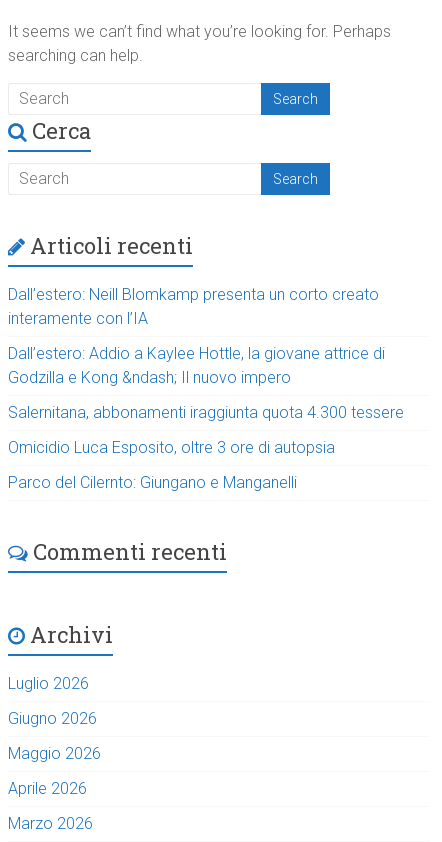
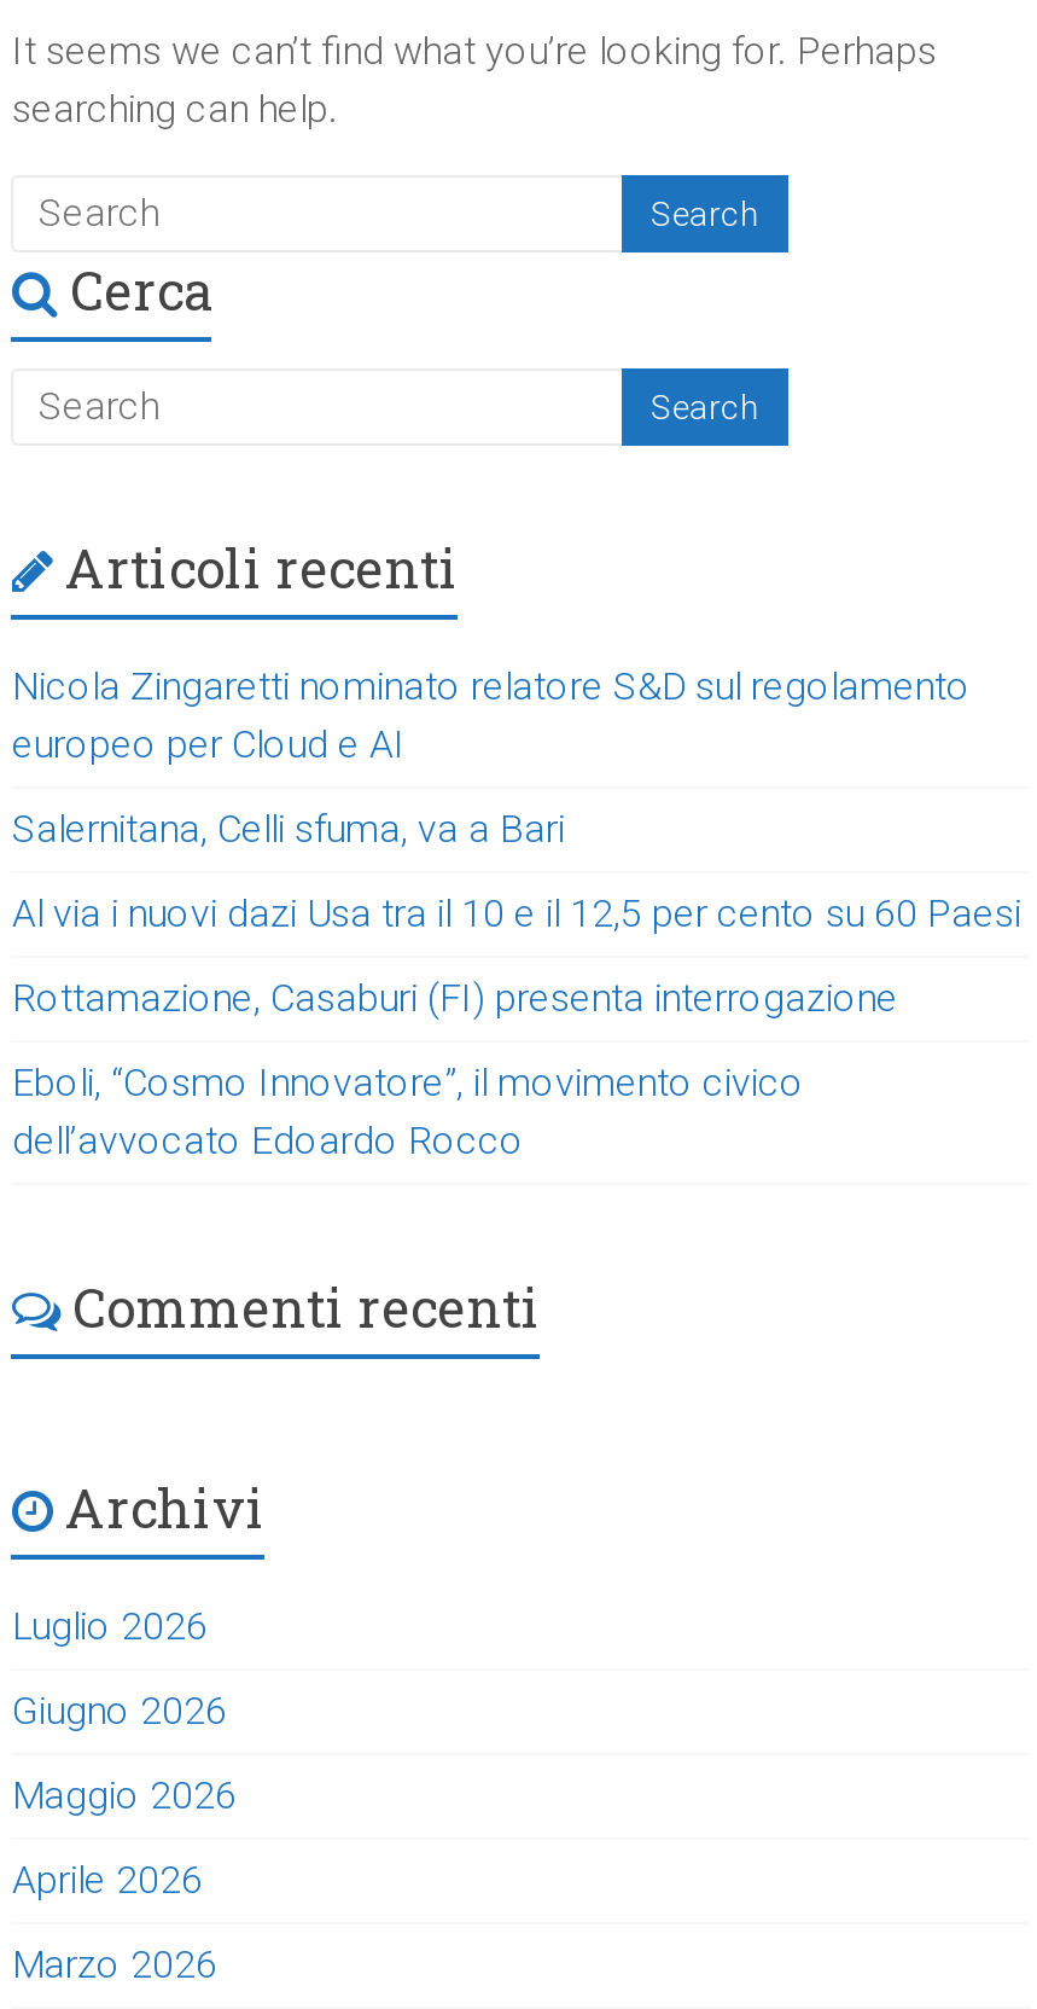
[8,285,379,328] Dall’estero: Neill Blomkamp presenta un corto creato | interamente con l’IA -> [12,662,970,766] Nicola Zingaretti nominato relatore S&D sul regolamento | europeo per Cloud e AI
[8,344,385,387] Dall’estero: Addio a Kaylee Hottle, la giovane attrice di | Godzilla e Kong &ndash; Il nuovo impero -> [12,805,565,851] Salernitana, Celli sfuma, va a Bari
[8,403,404,422] Salernitana, abbonamenti iraggiunta quota 4.300 tessere -> [12,889,1021,935] Al via i nuovi dazi Usa tra il 10 e il 12,5 per cento su 60 Paesi
[8,438,335,457] Omicidio Luca Esposito, oltre 3 ore di autopsia -> [12,974,898,1020] Rottamazione, Casaburi (FI) presenta interrogazione
[8,473,297,492] Parco del Cilernto: Giungano e Manganelli -> [12,1059,804,1162] Eboli, “Cosmo Innovatore”, il movimento civico | dell’avvocato Edoardo Rocco

